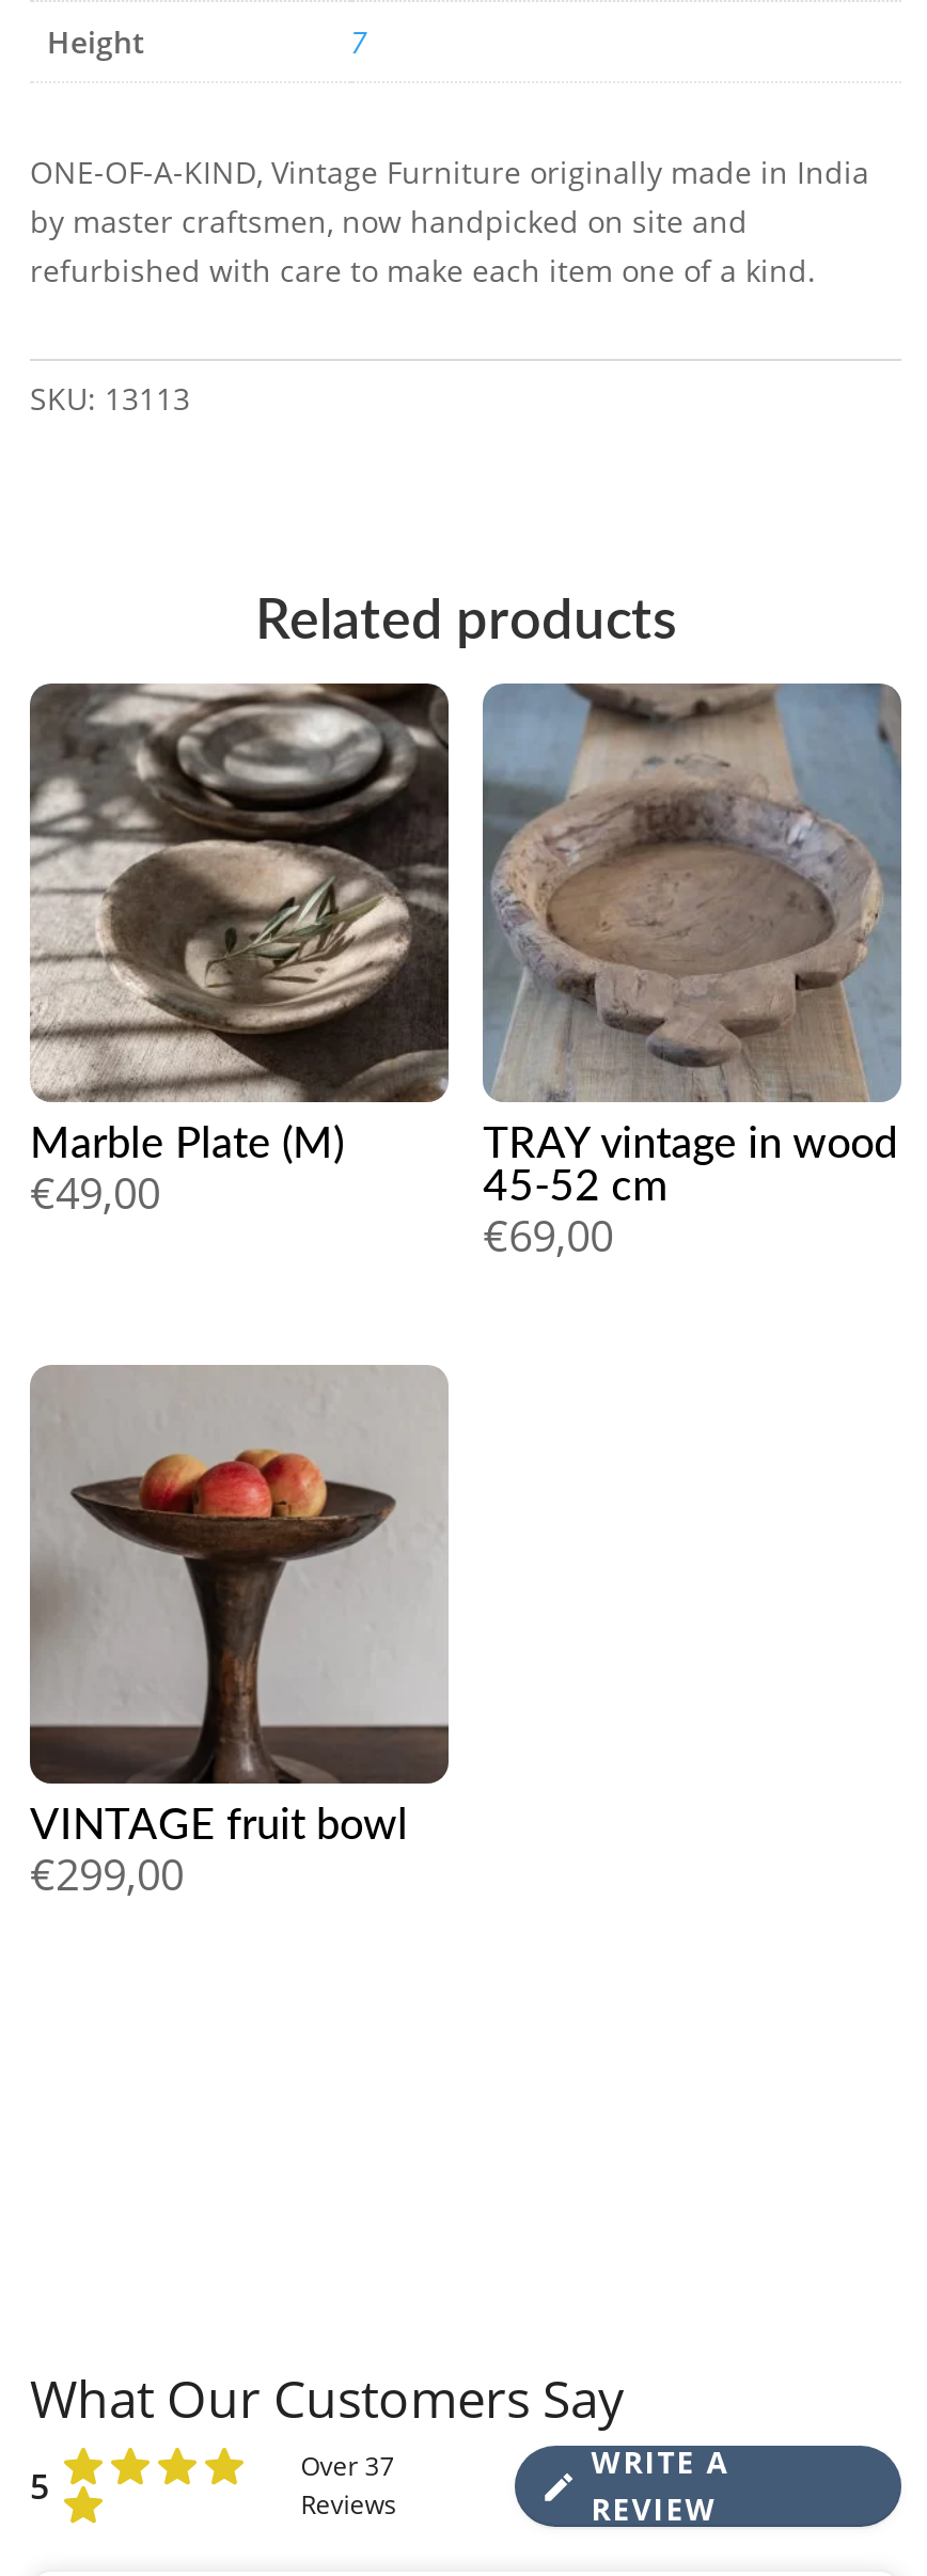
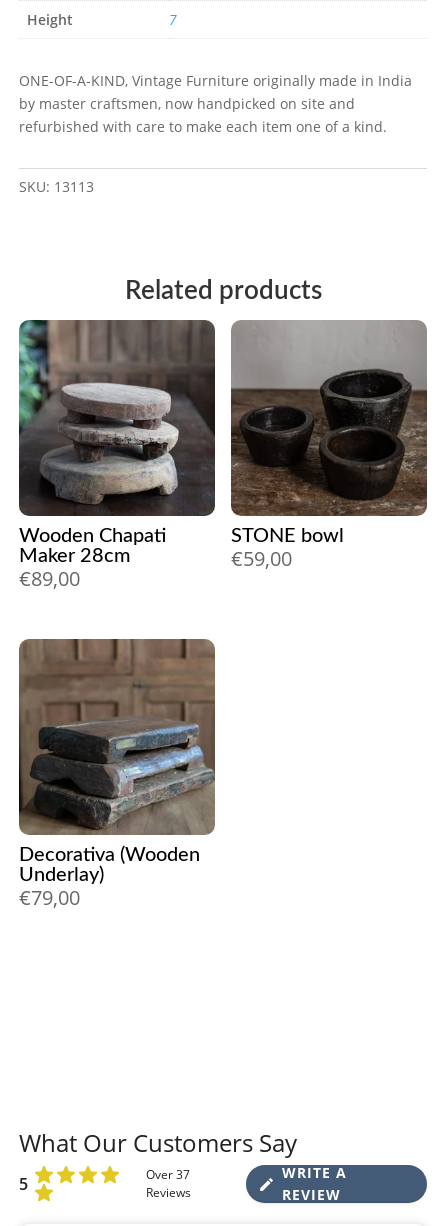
[30,684,449,1221] [image] | Marble Plate (M) | €49,00 -> [18,320,215,592] [image] | Wooden Chapati | Maker 28cm | €89,00
[481,684,904,1264] [image] | TRAY vintage in wood | 45-52 cm | €69,00 -> [230,320,428,572] [image] | STONE bowl | €59,00
[30,1367,446,1902] [image] | VINTAGE fruit bowl | €299,00 -> [19,639,215,911] [image] | Decorativa (Wooden | Underlay) | €79,00

